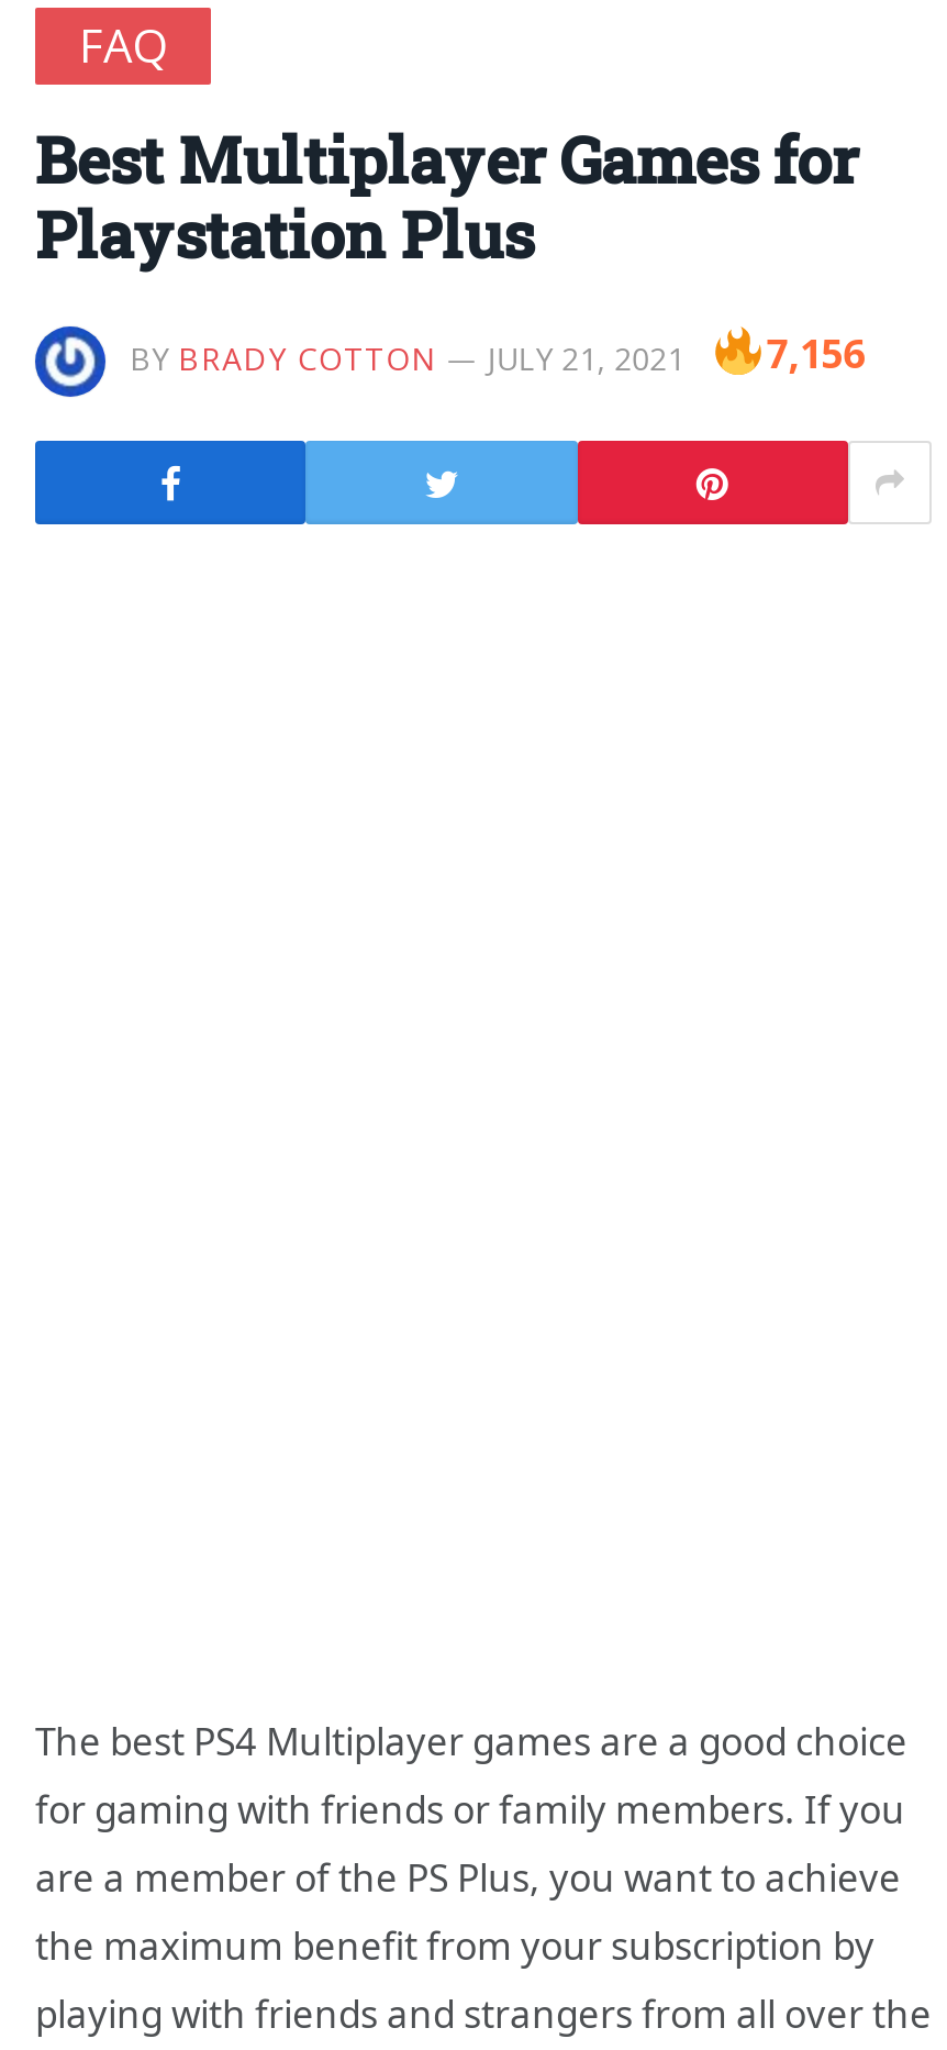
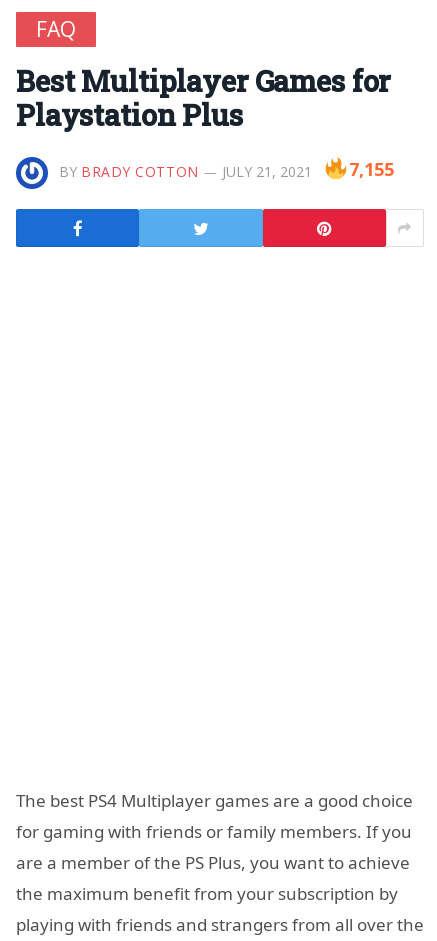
[130,325,865,379] BY BRADY COTTON JULY 21, 2021 7,156 -> [59,156,394,181] BY BRADY COTTON JULY 21, 2021 7,155

